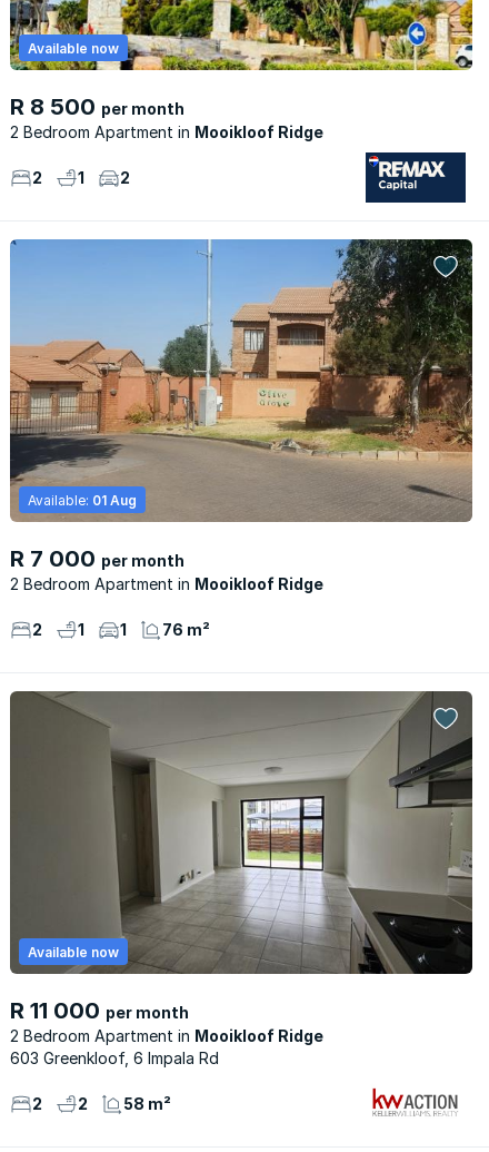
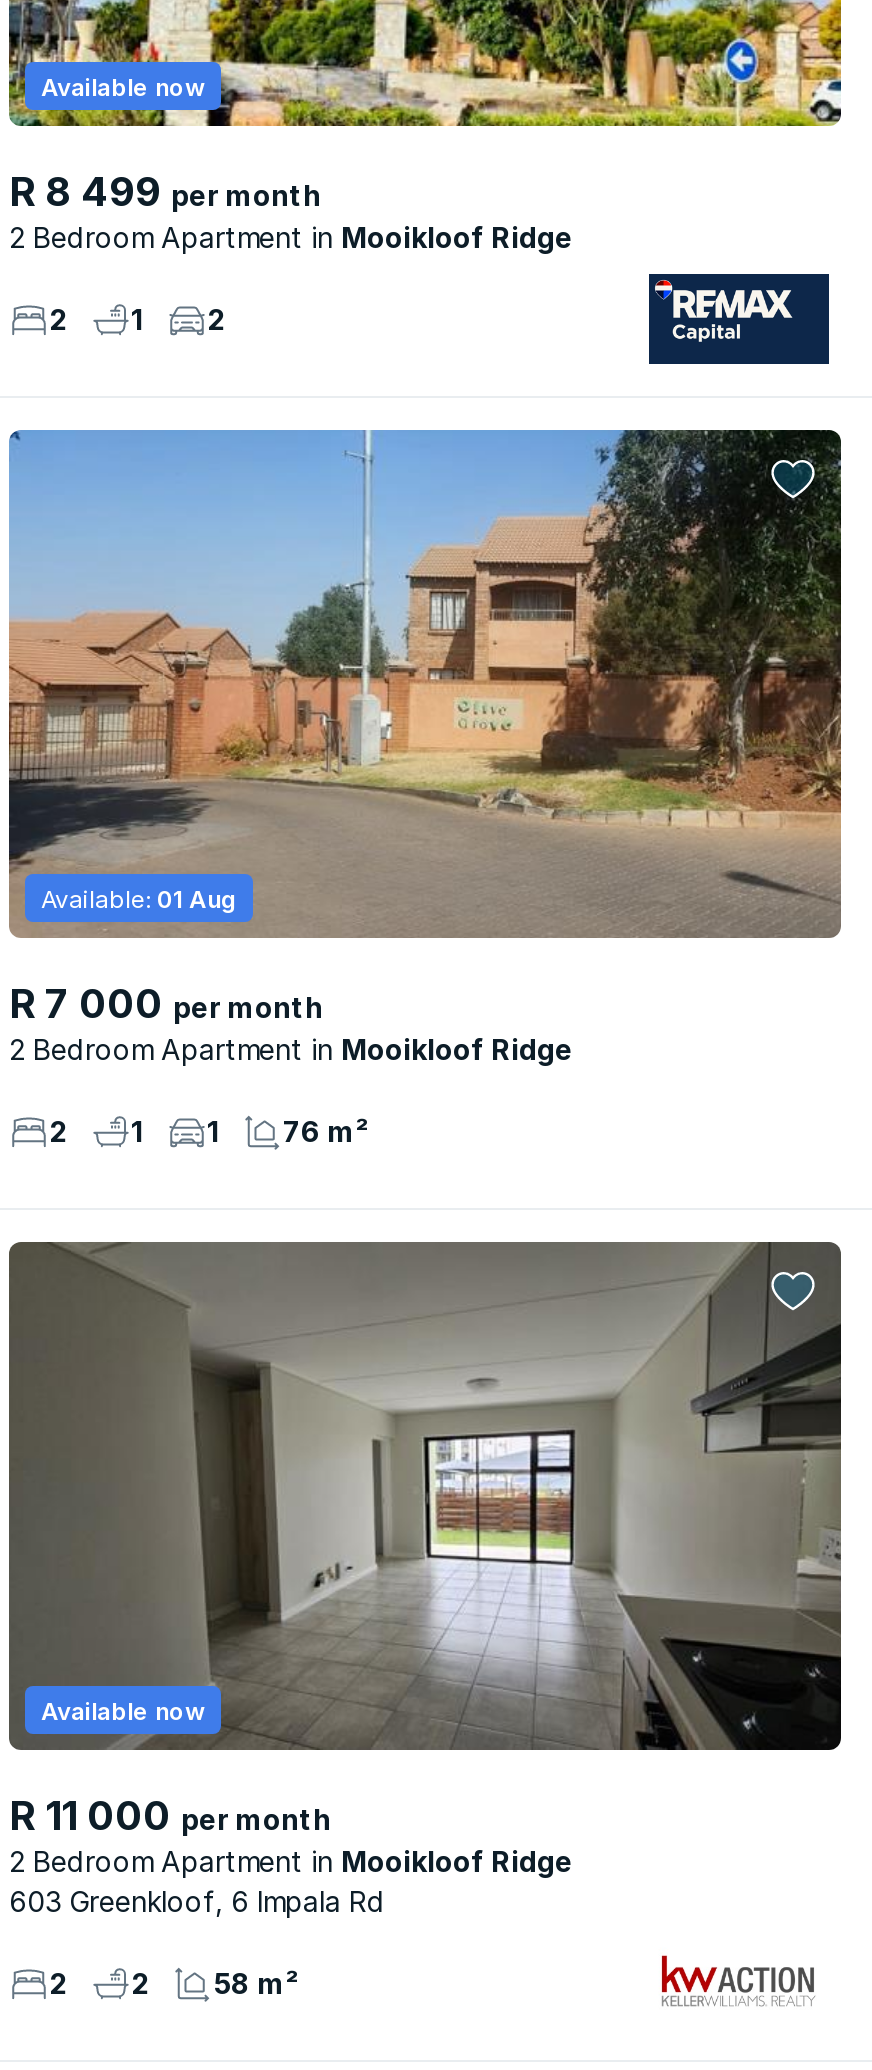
[10,94,184,121] R 8 500 per month -> [9,169,321,217] R 8 499 per month

